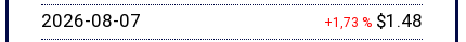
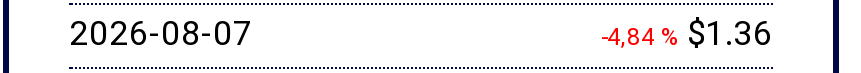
[324,10,423,31] +1,73 % $1.48 -> [601,13,773,53] -4,84 % $1.36

